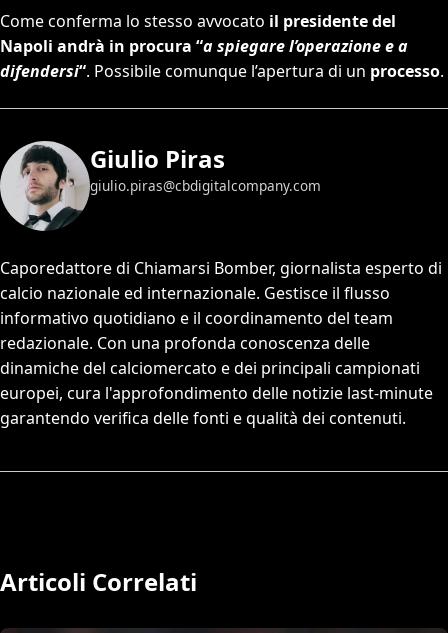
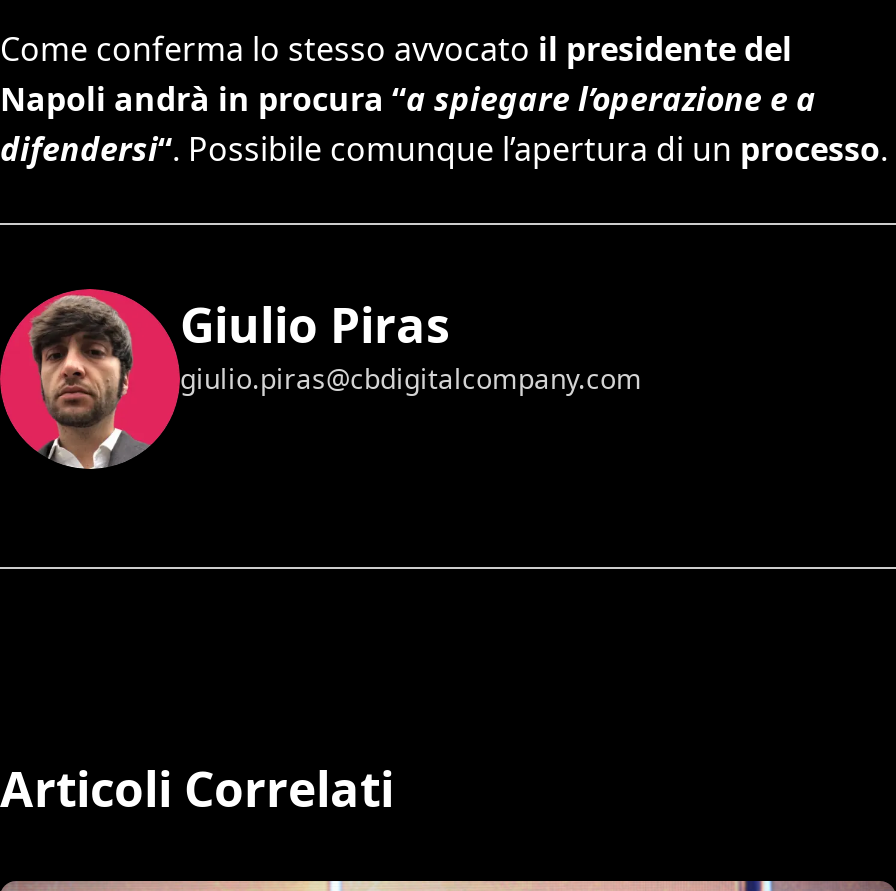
[3,140,89,231] [image] -> [6,287,174,379] [image]
[0,257,442,429] Caporedattore di Chiamarsi Bomber, giornalista esperto di | calcio nazionale ed internazionale. Gestisce il flusso | informativo quotidiano e il coordinamento del team | redazionale. Con una profonda conoscenza delle | dinamiche del calciomercato e dei principali campionati | europei, cura l'approfondimento delle notizie last-minute | garantendo verifica delle fonti e qualità dei contenuti. -> none

